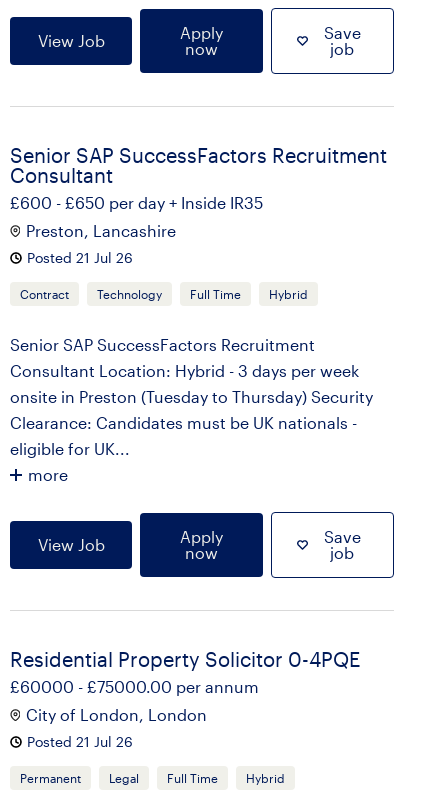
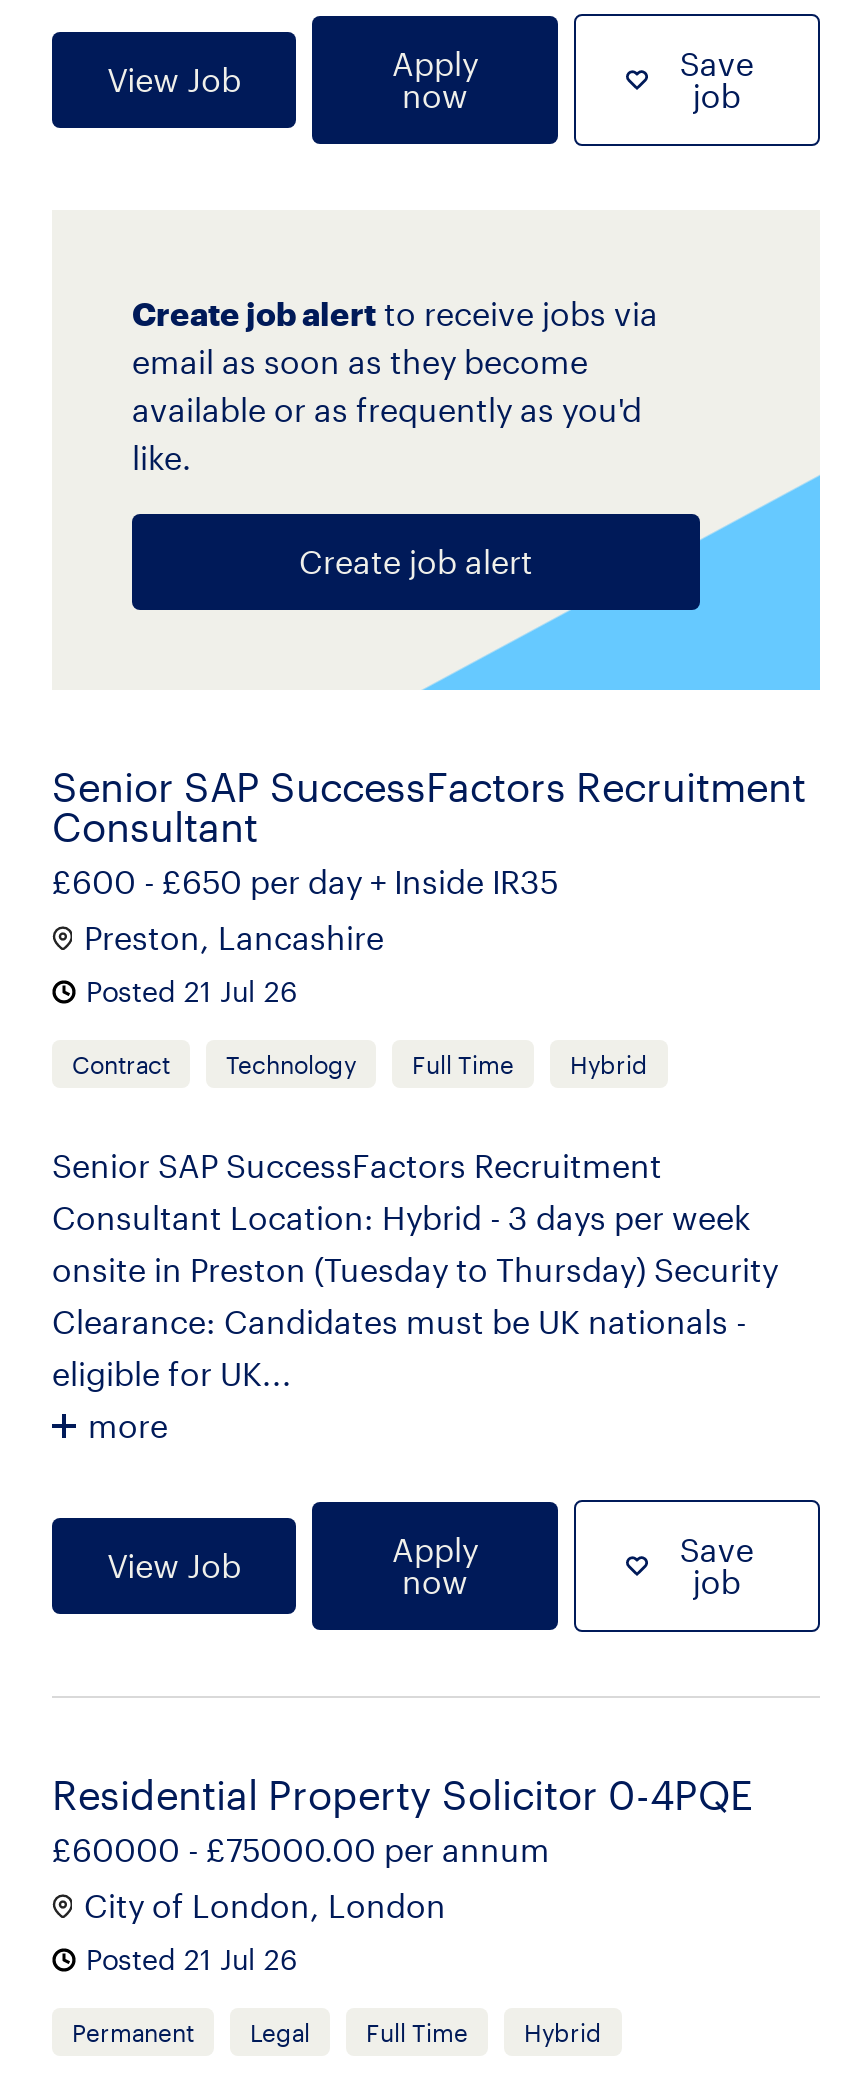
none -> [130,294,822,692] [image] | Create job alert to receive jobs via | email as soon as they become | available or as frequently as you'd | like. | Create job alert

